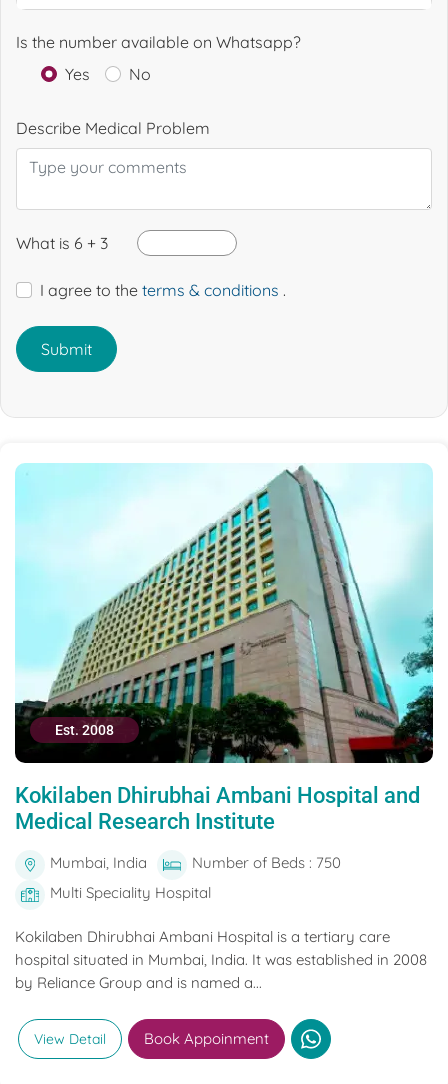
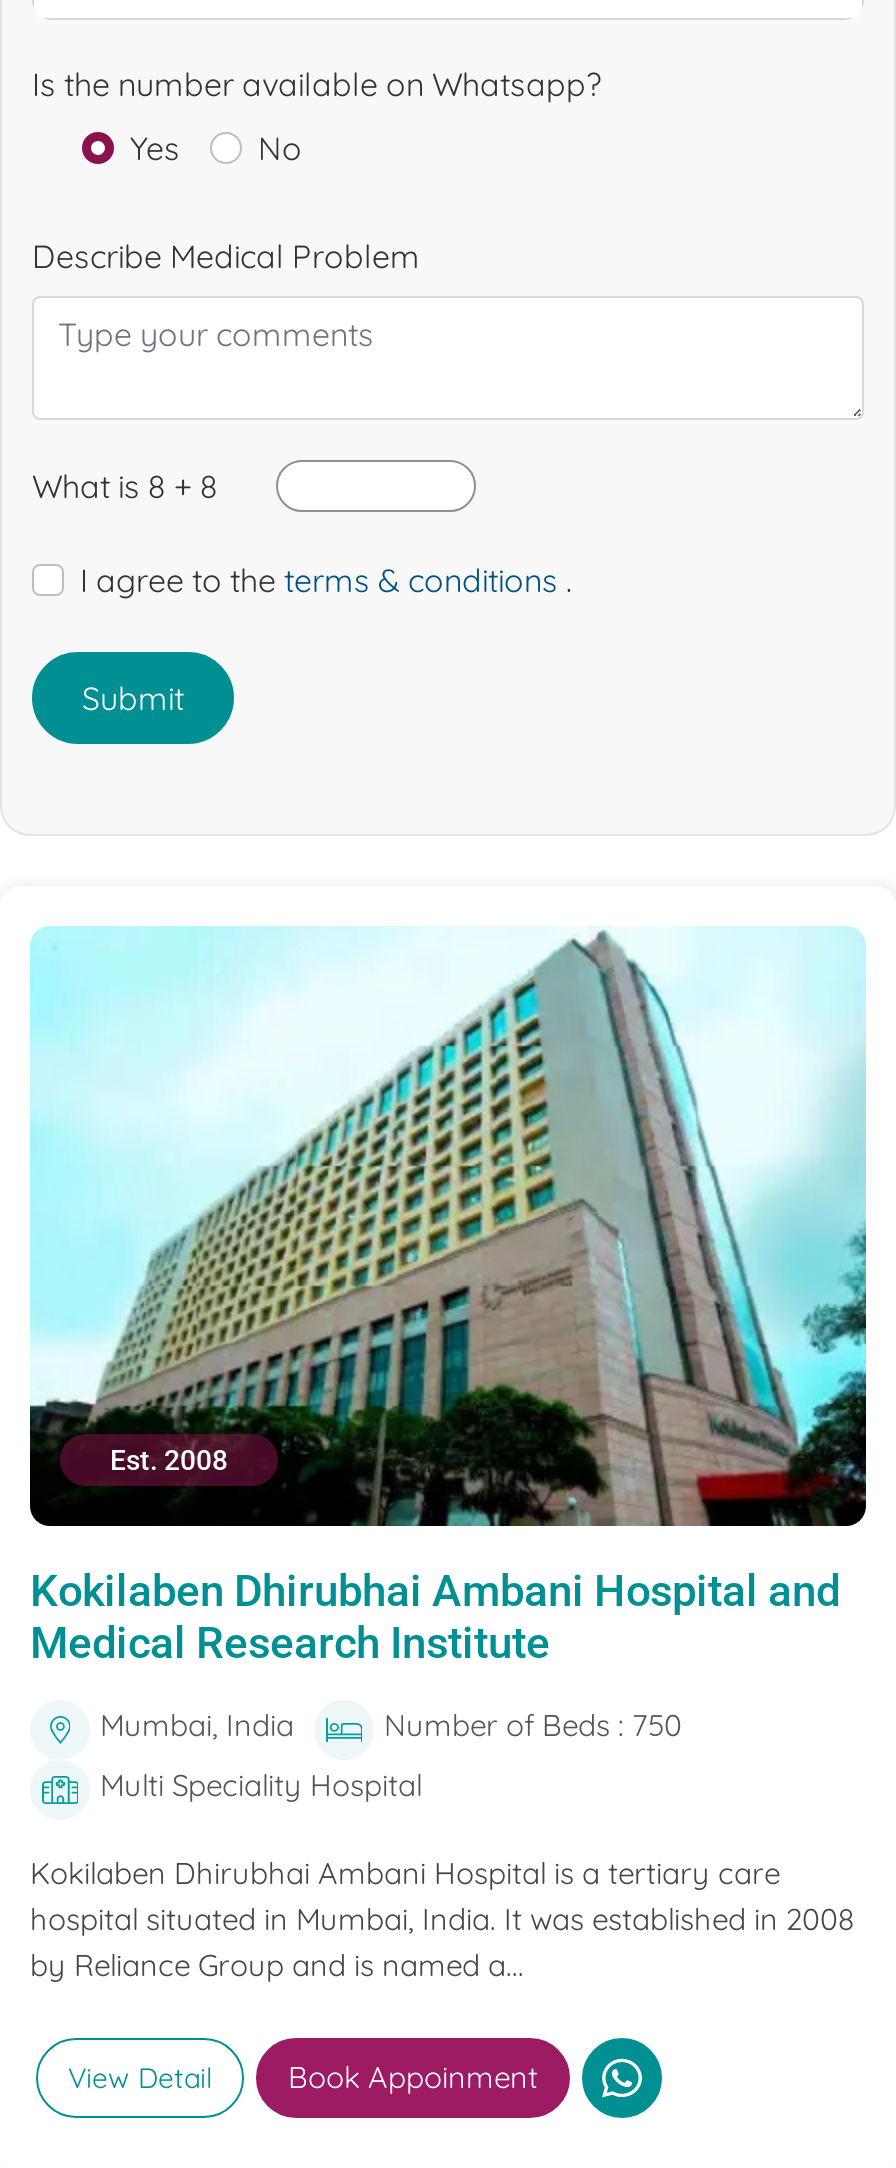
[16,233,108,253] What is 6 + 3 -> [32,466,218,506] What is 8 + 8

